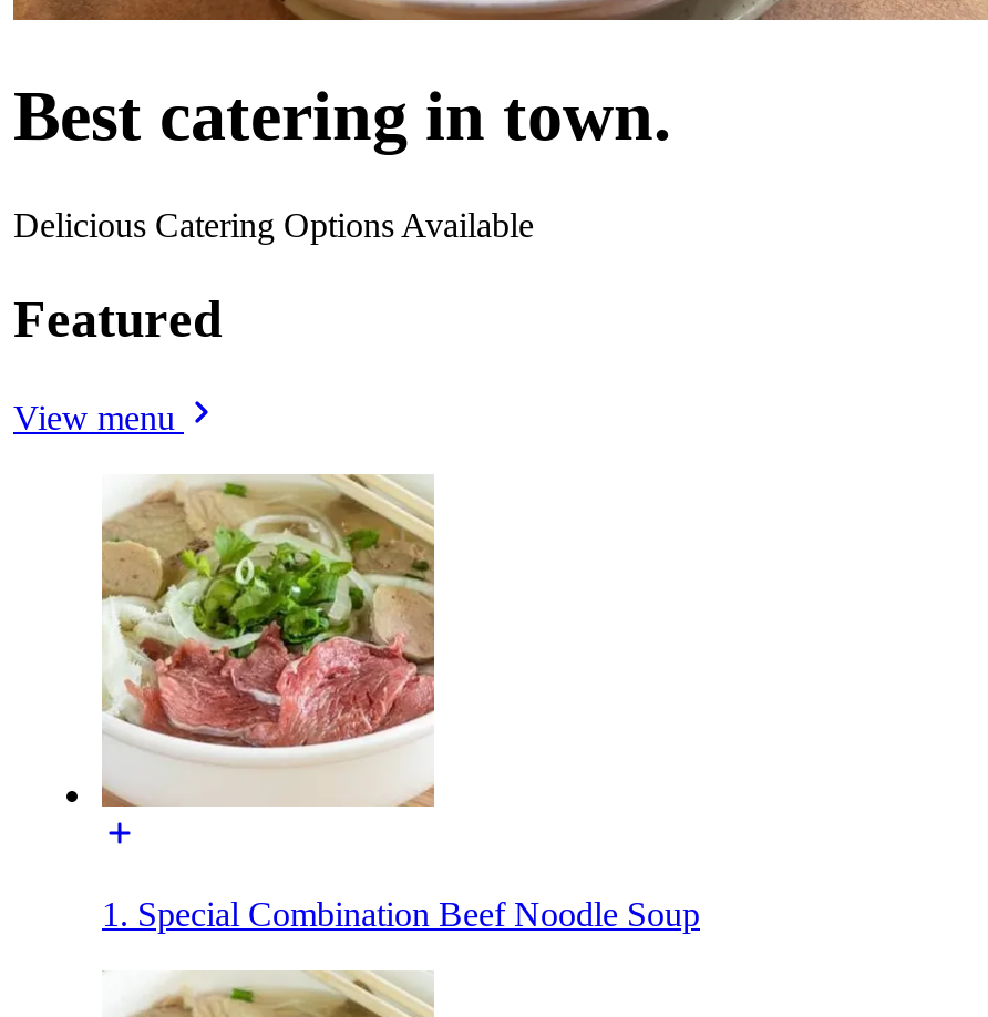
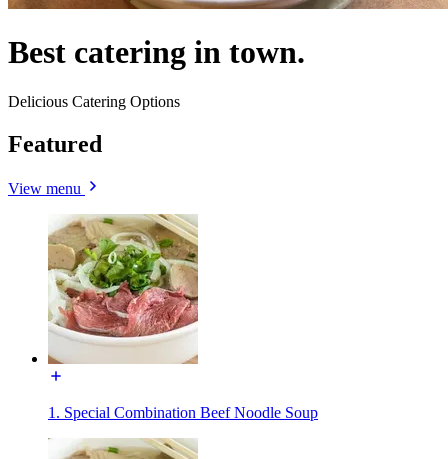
[13,206,534,244] Delicious Catering Options Available -> [8,93,180,110] Delicious Catering Options

